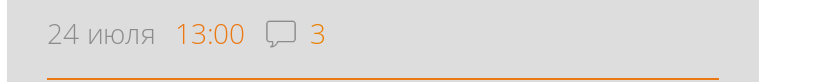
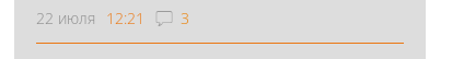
[47,14,326,52] 24 июля 13:00 3 -> [36,7,189,28] 22 июля 12:21 3

